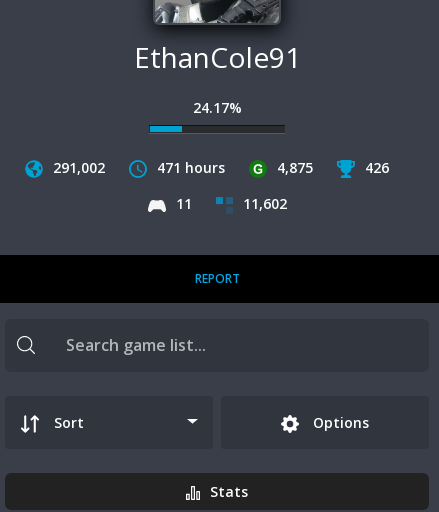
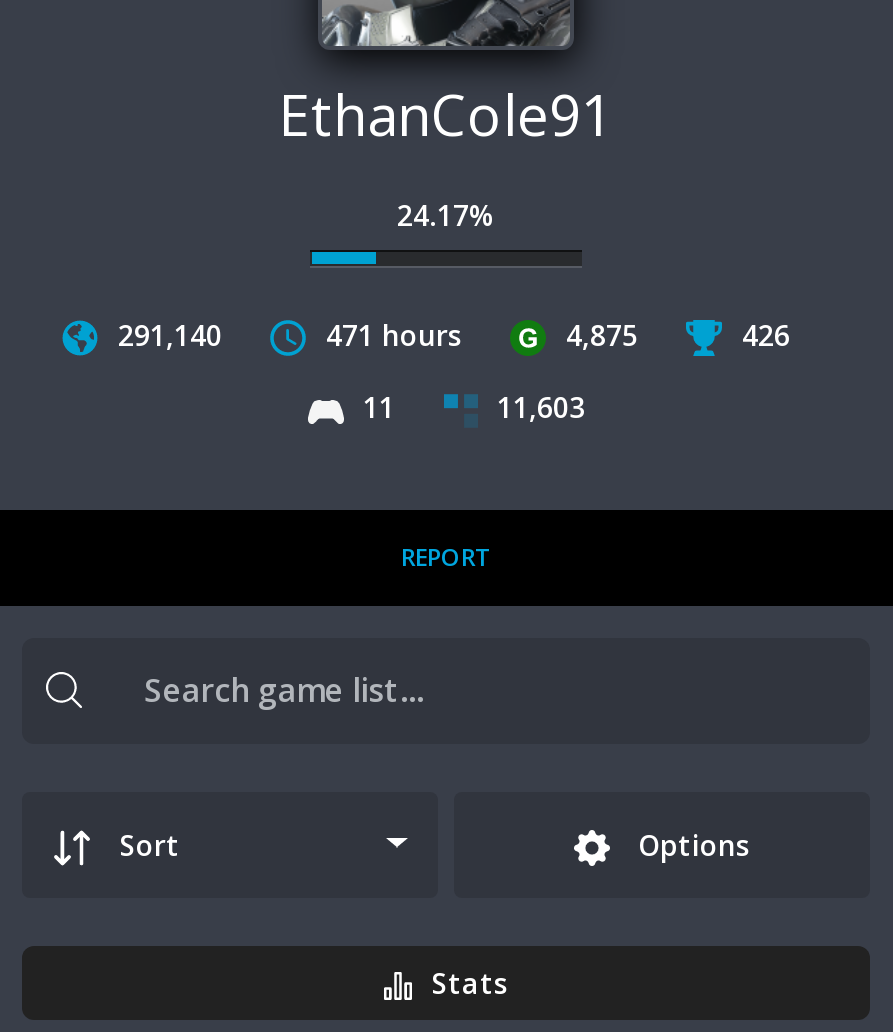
[53,158,105,177] 291,002 -> [118,316,222,354] 291,140
[242,194,286,213] 11,602 -> [497,388,585,426] 11,603

